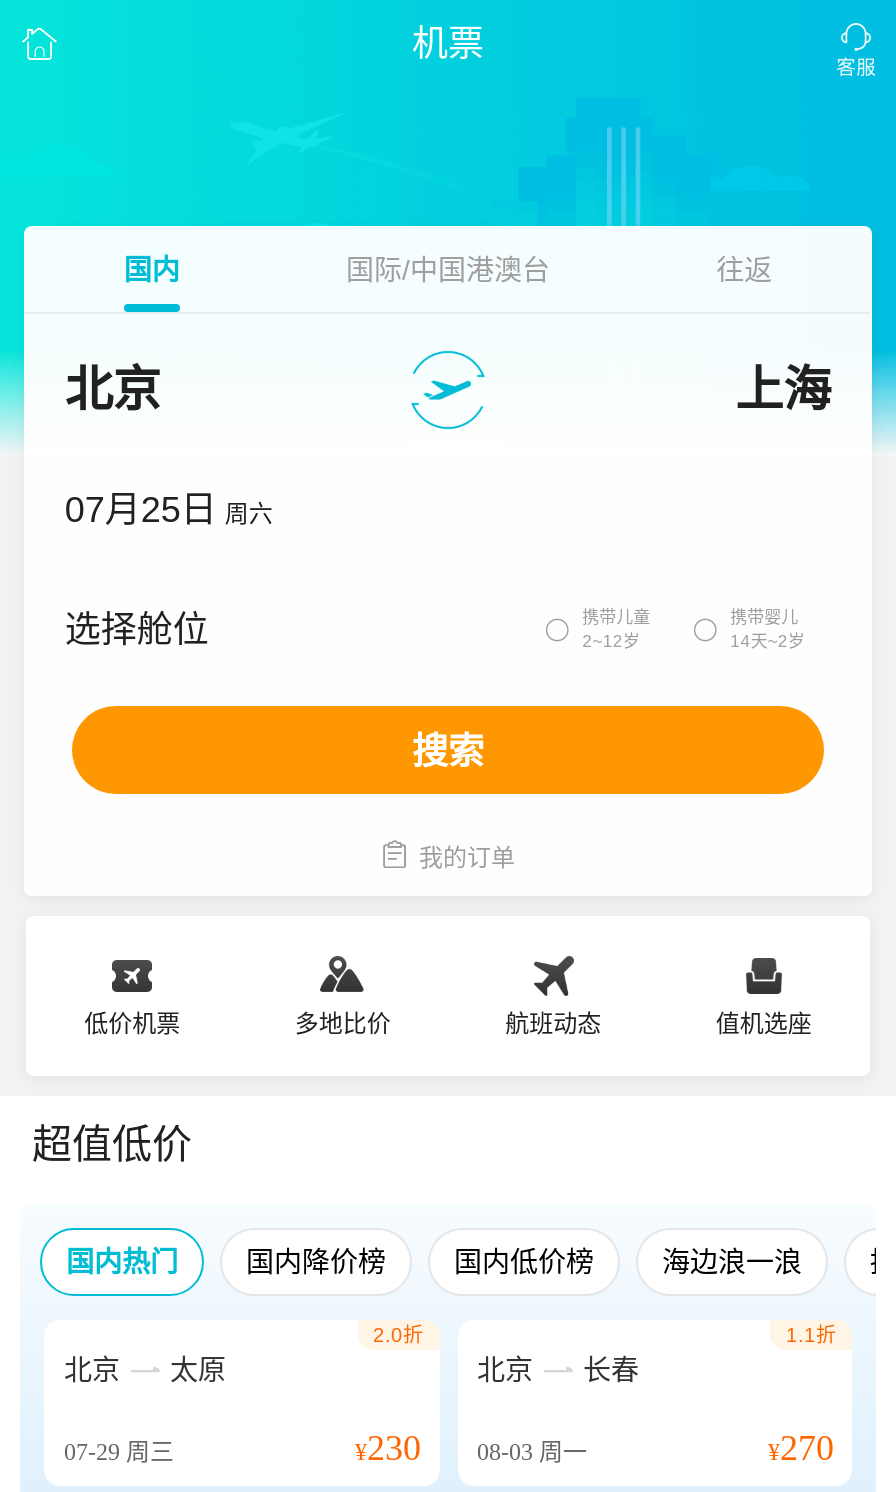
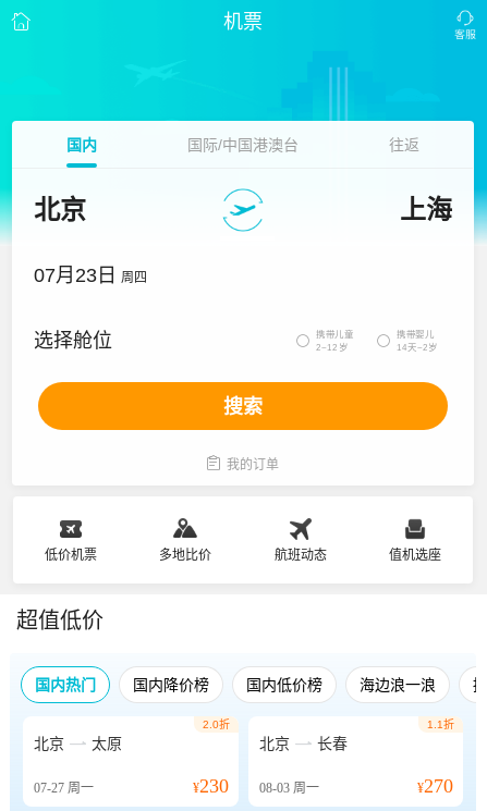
[65,490,273,530] 07月25日 周六 -> [34,265,147,286] 07月23日 周四
[64,1438,174,1466] 07-29周三 -> [34,781,94,796] 07-27周一

